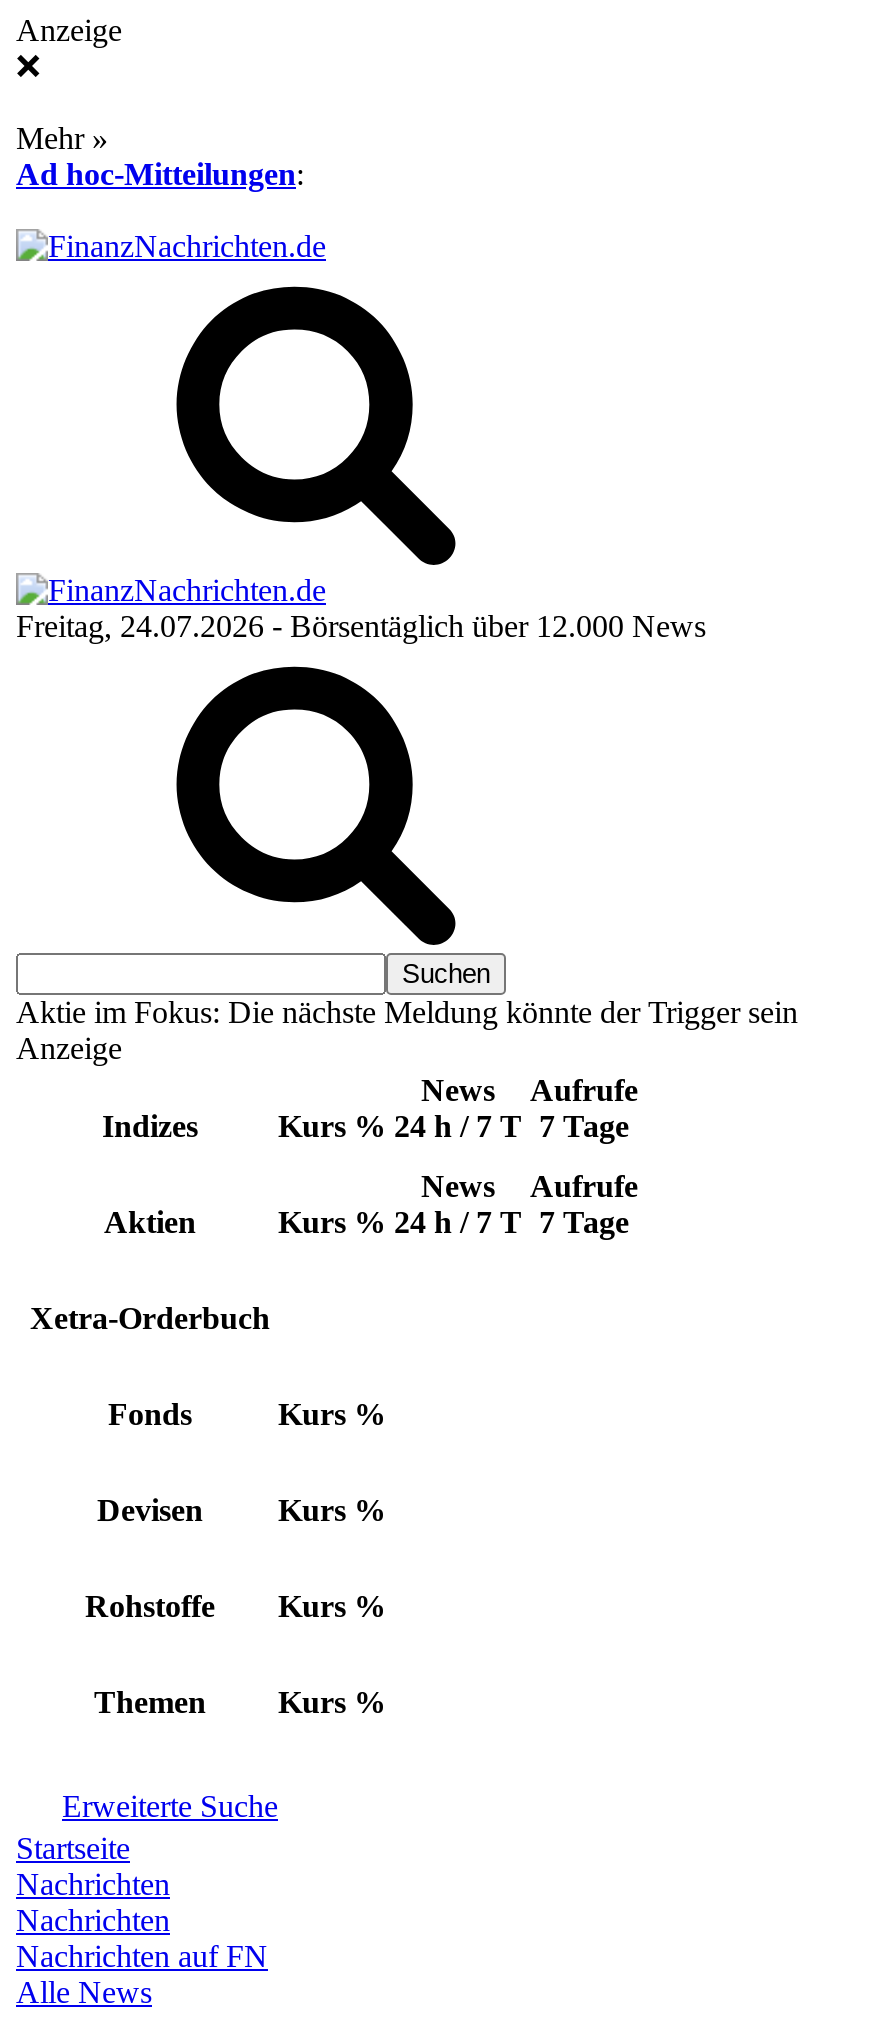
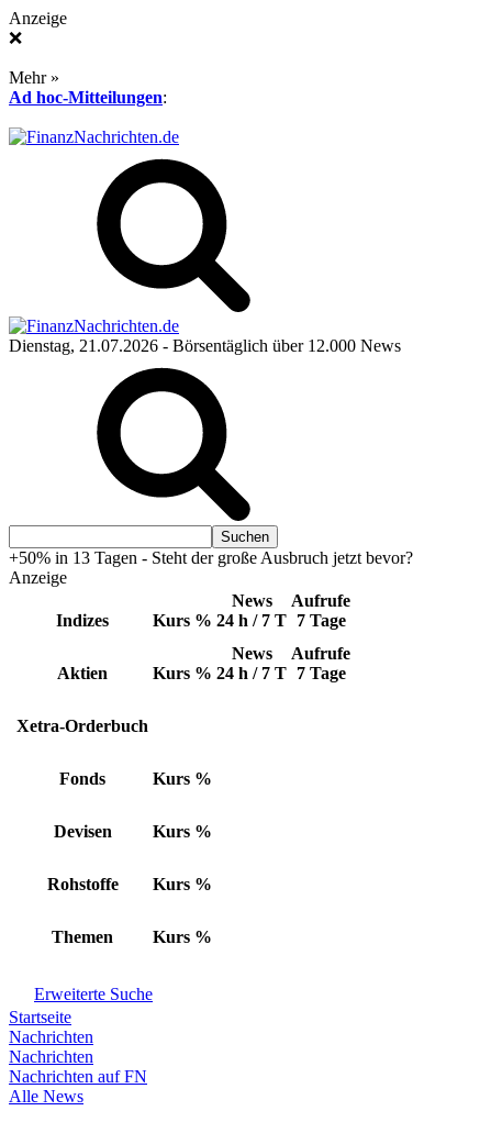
[16,609,706,643] Freitag, 24.07.2026 - Börsentäglich über 12.000 News -> [9,336,401,355] Dienstag, 21.07.2026 - Börsentäglich über 12.000 News
[16,995,798,1029] Aktie im Fokus: Die nächste Meldung könnte der Trigger sein -> [9,548,413,567] +50% in 13 Tagen - Steht der große Ausbruch jetzt bevor?

